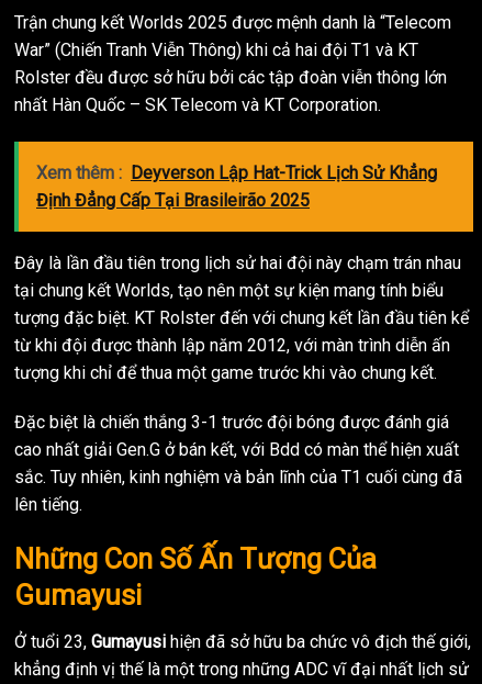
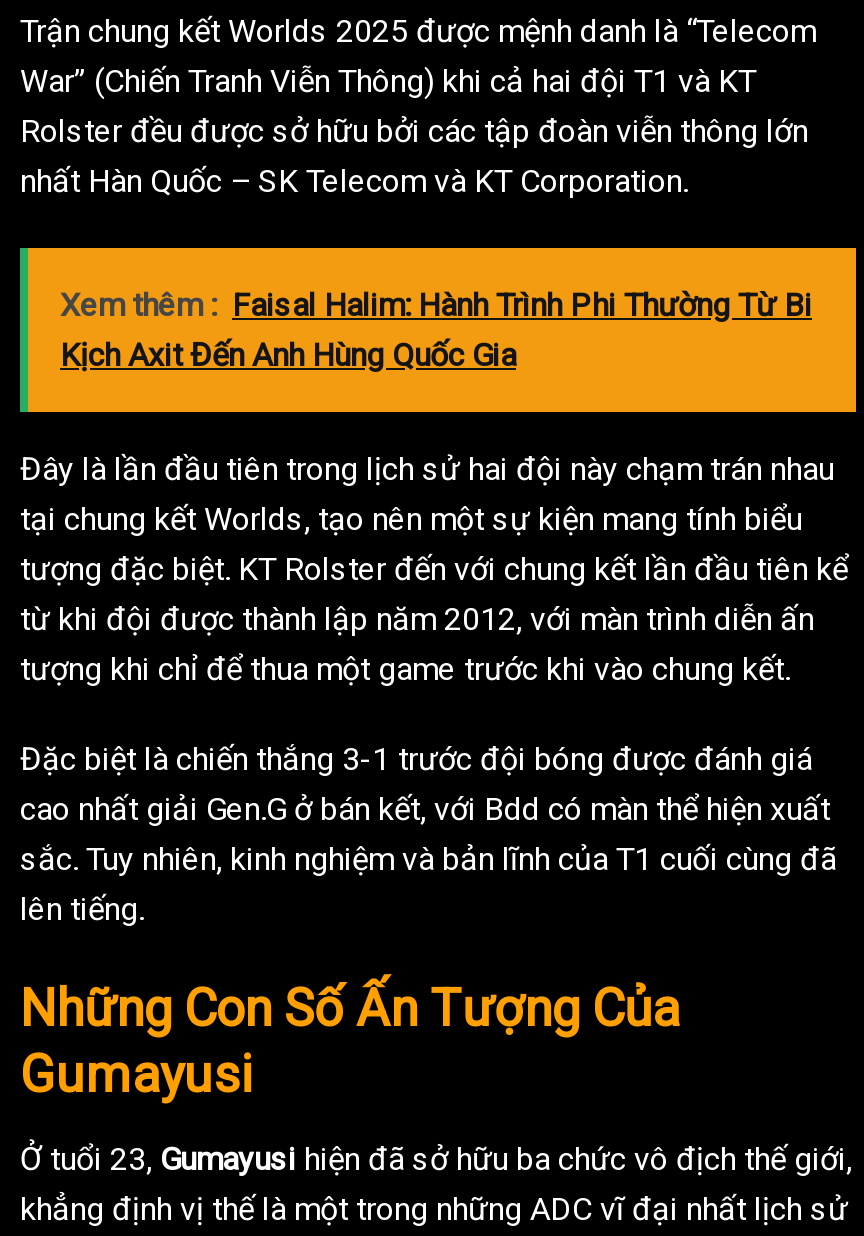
[36,162,437,210] Xem thêm : Deyverson Lập Hat-Trick Lịch Sử Khẳng | Định Đẳng Cấp Tại Brasileirão 2025 -> [60,285,812,373] Xem thêm : Faisal Halim: Hành Trình Phi Thường Từ Bi | Kịch Axit Đến Anh Hùng Quốc Gia

